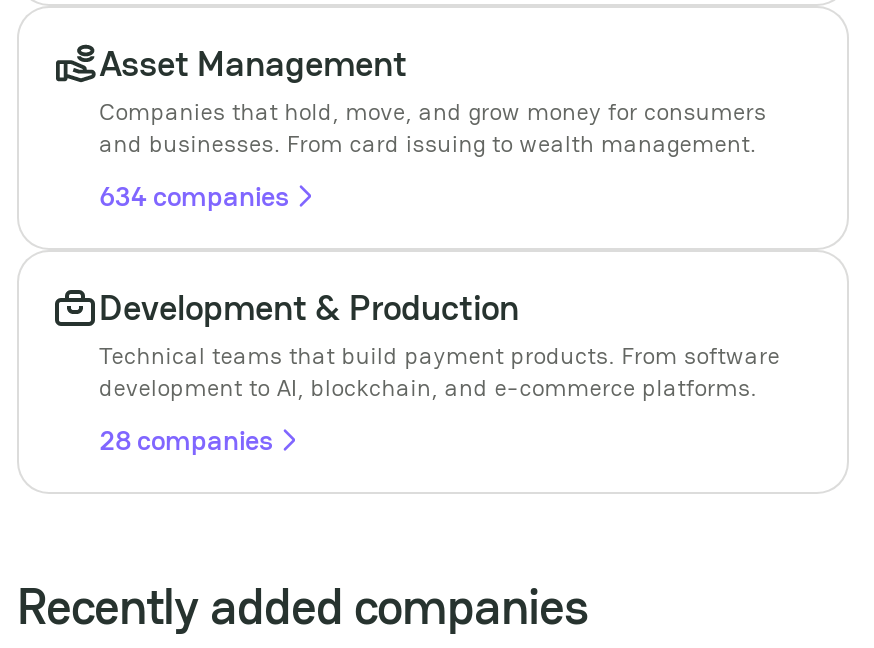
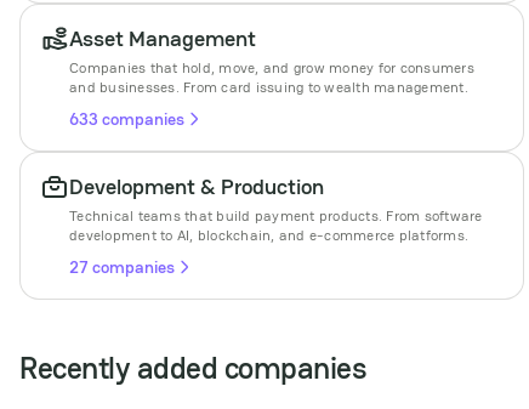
[99,178,289,214] 634 companies -> [69,108,184,130] 633 companies
[99,422,273,458] 28 companies -> [69,256,175,278] 27 companies

